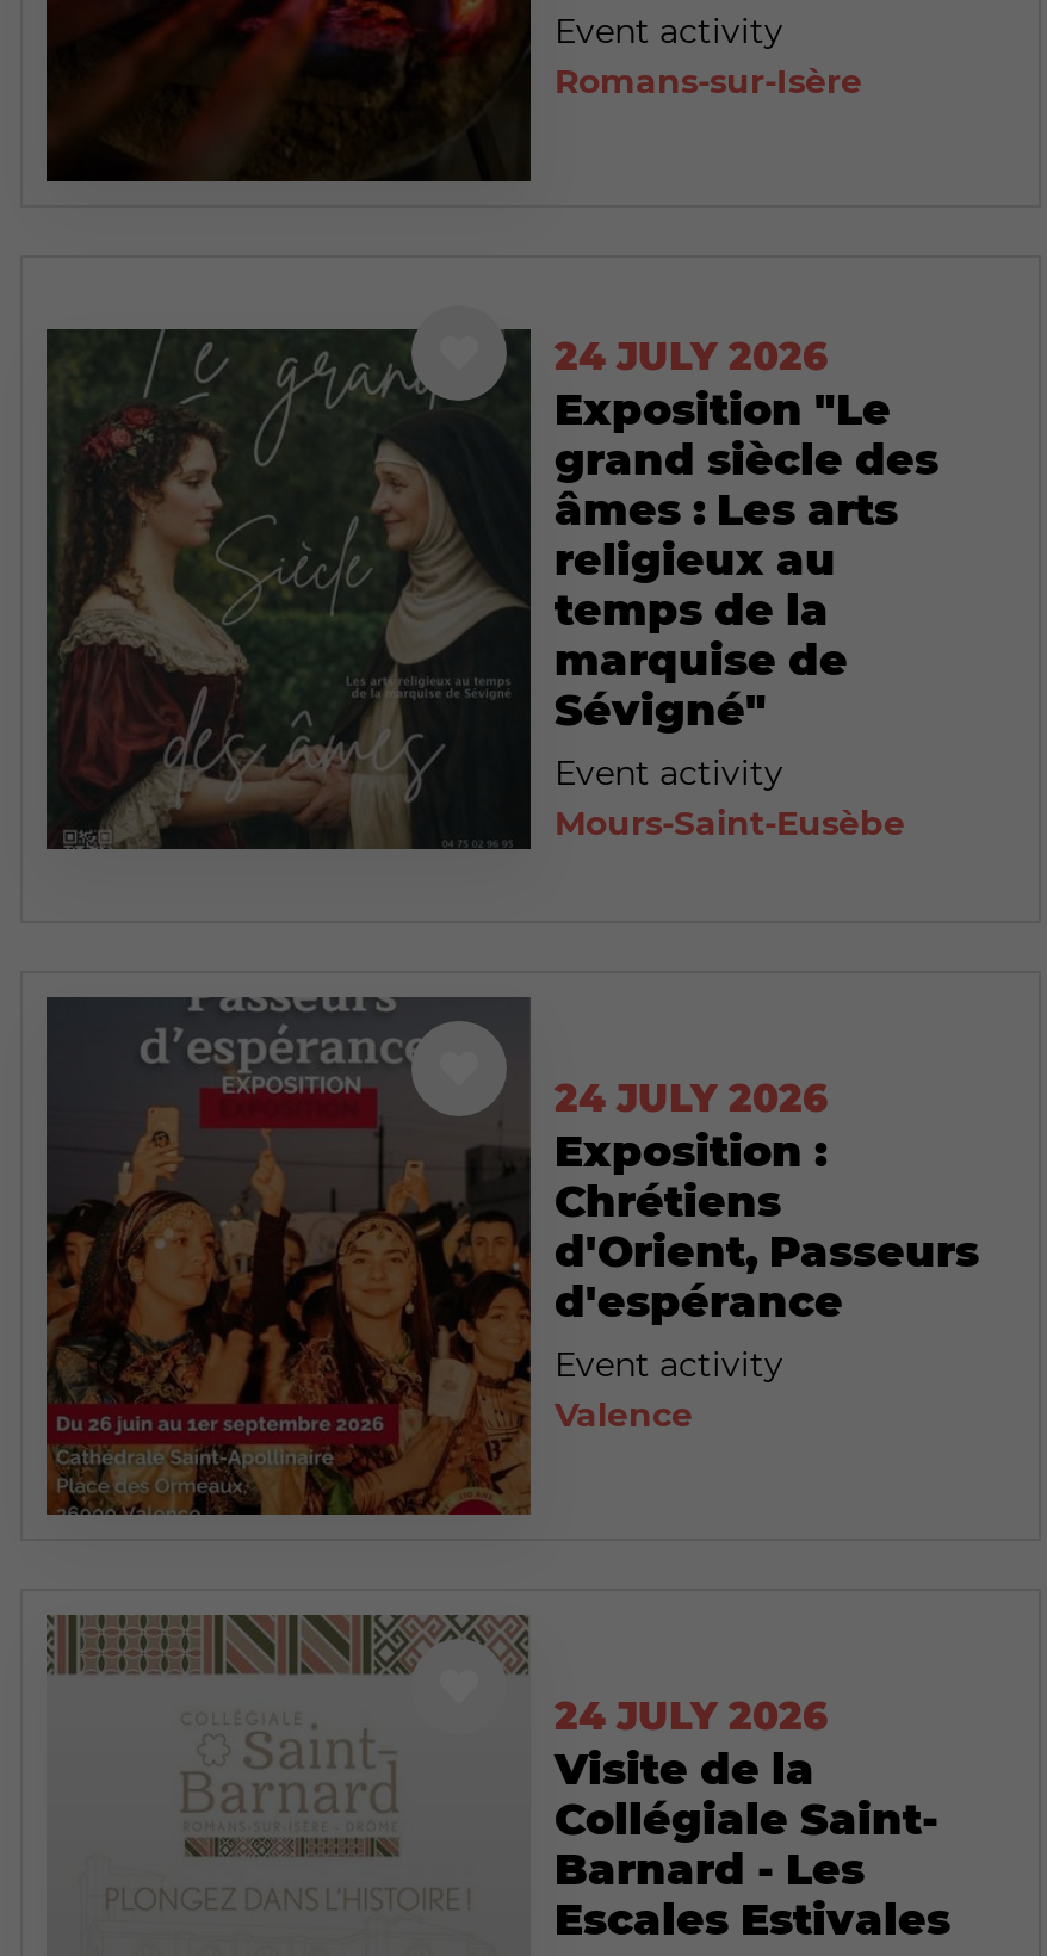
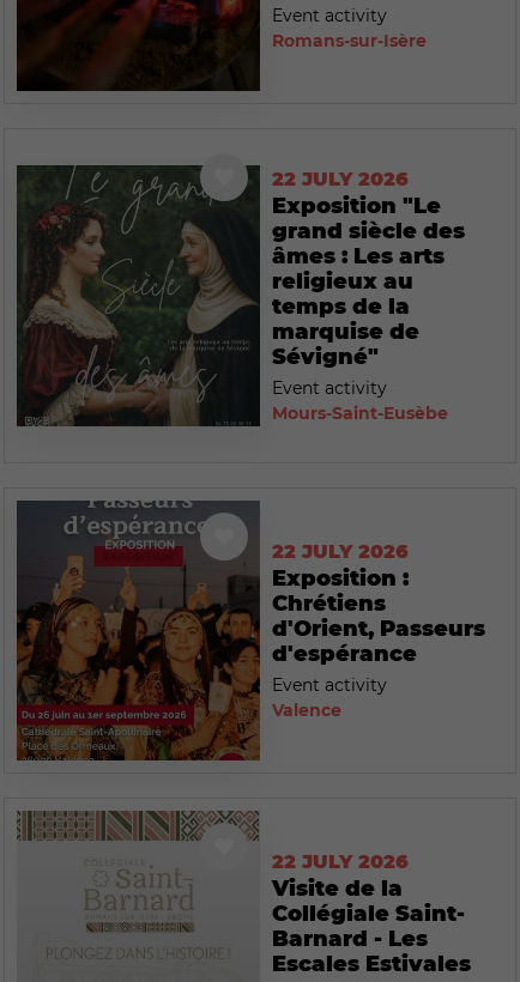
[555,334,829,380] 24 JULY 2026 -> [272,168,409,191] 22 JULY 2026
[555,1076,829,1122] 24 JULY 2026 -> [272,540,409,563] 22 JULY 2026
[555,1695,829,1740] 24 JULY 2026 -> [272,851,409,874] 22 JULY 2026

